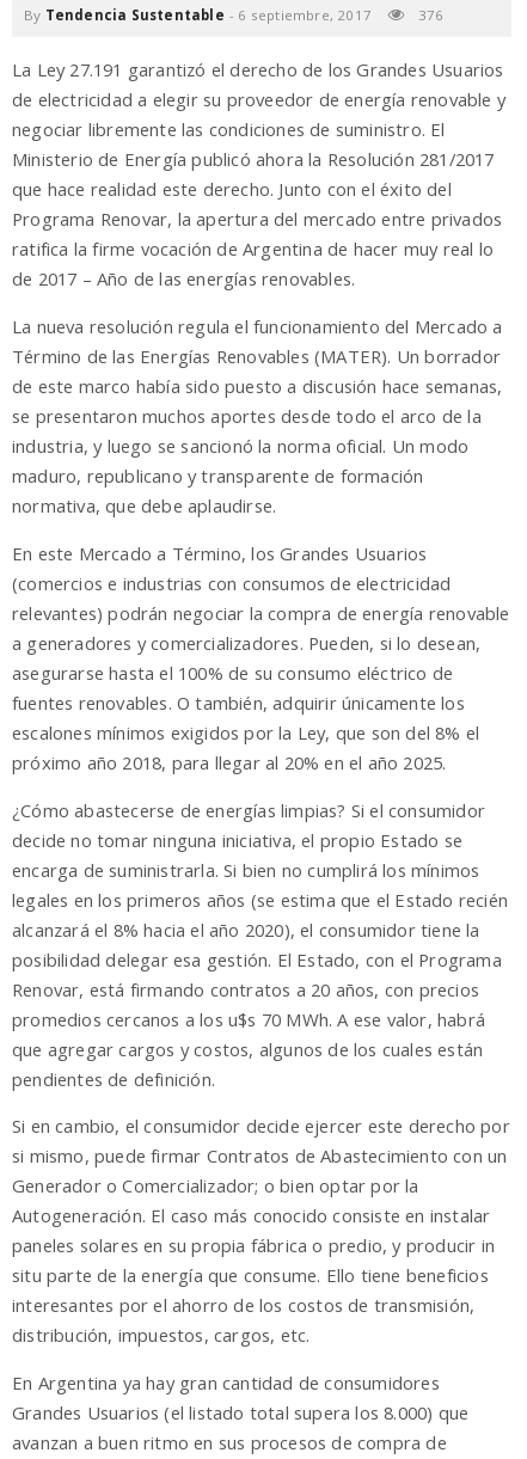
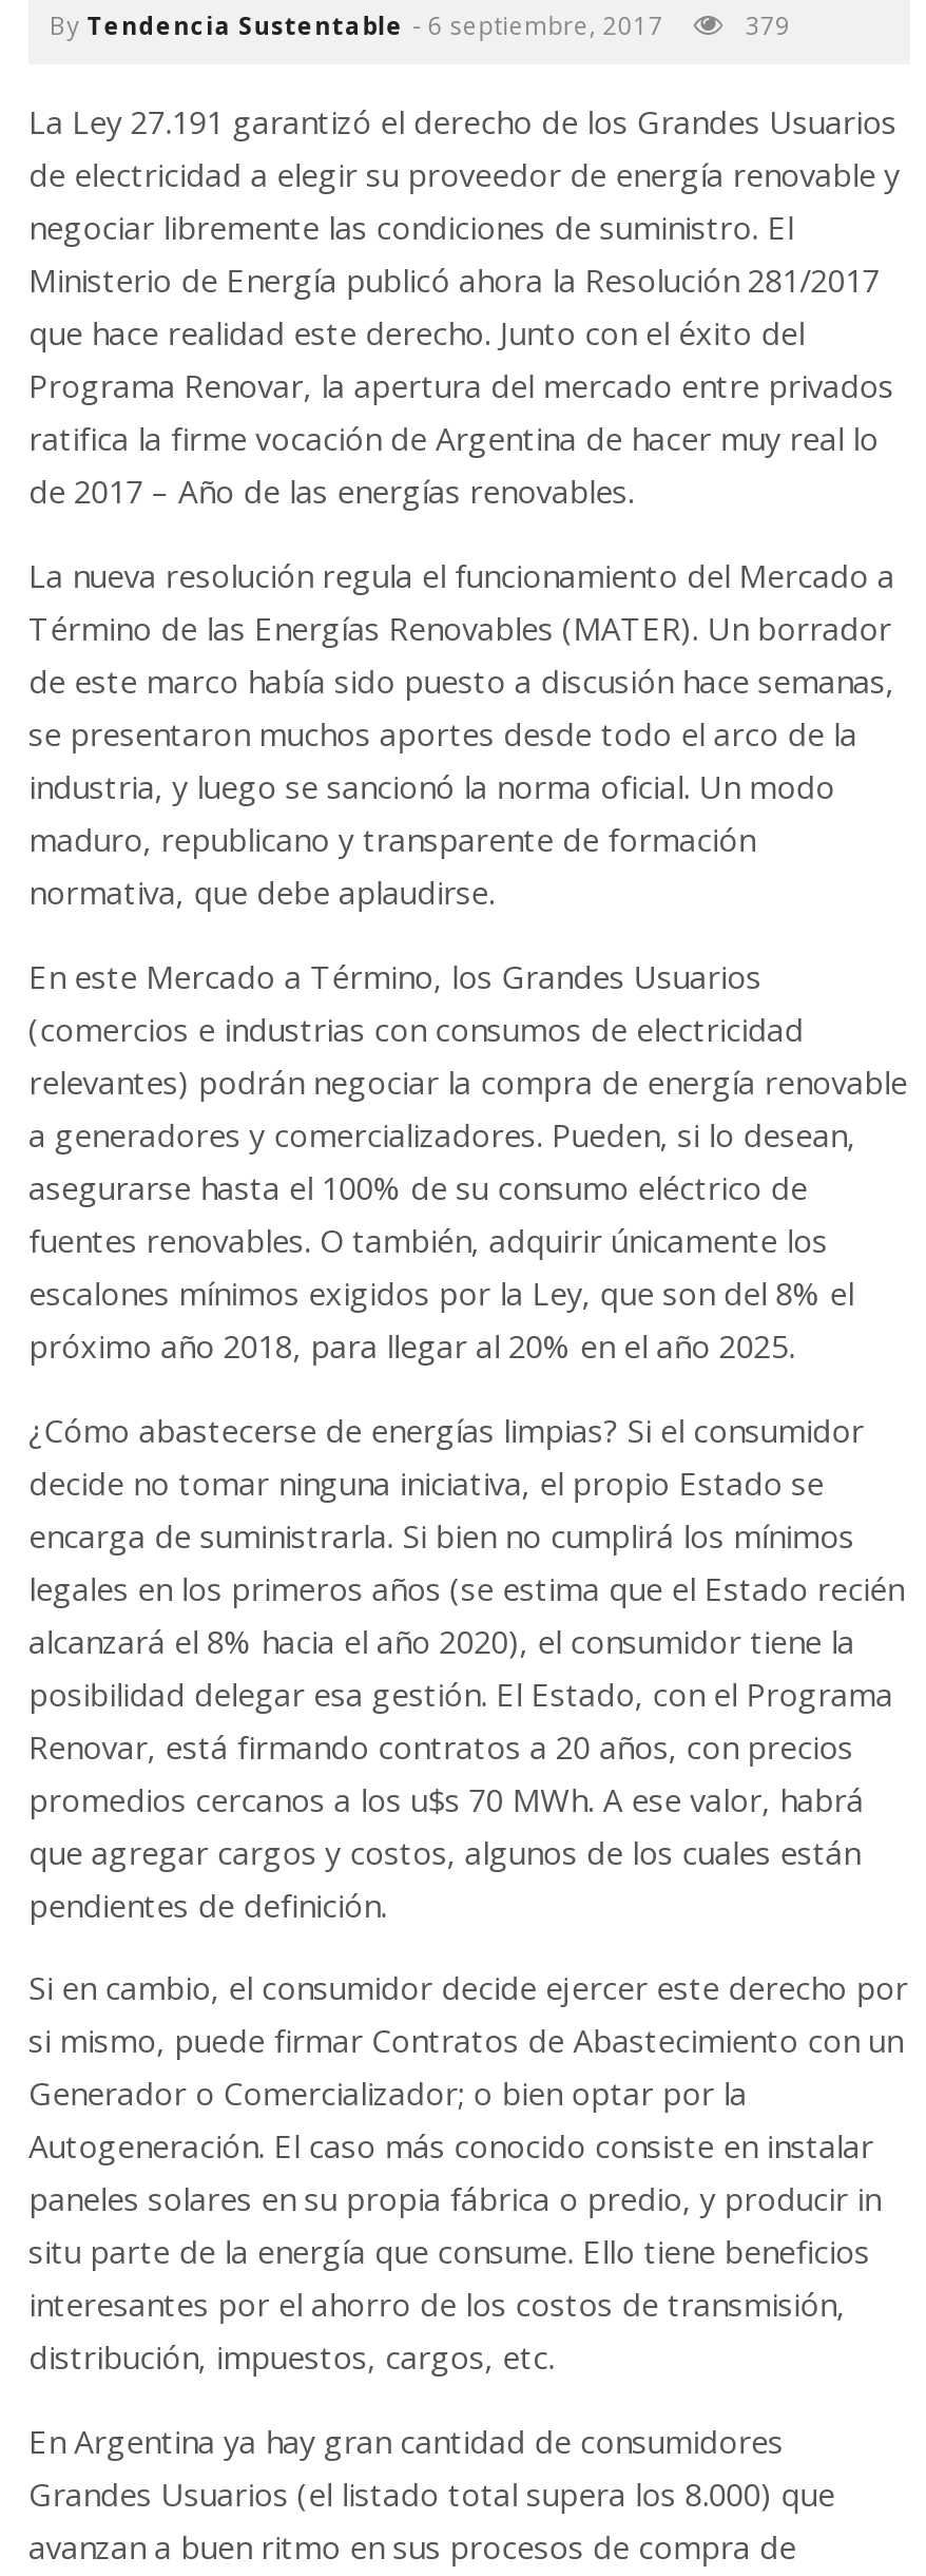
[414,6,444,24] 376 -> [738,9,790,41] 379

